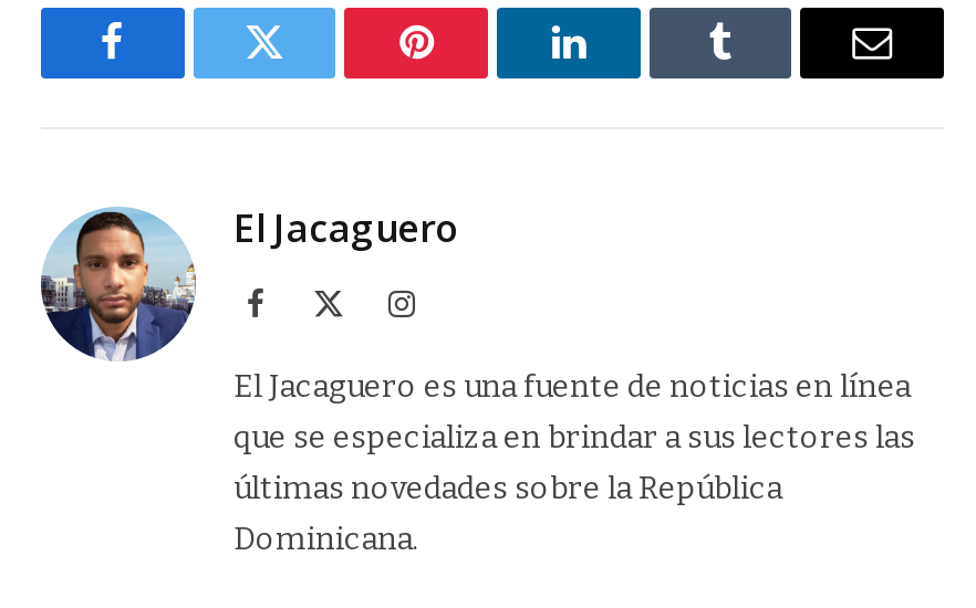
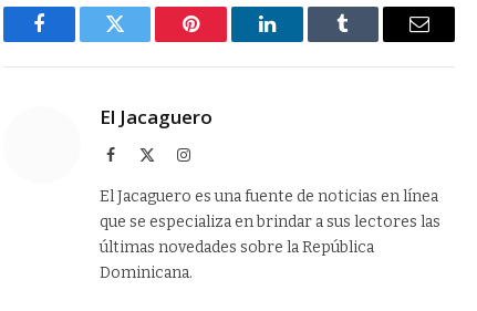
[39,206,198,363] [image] -> none

